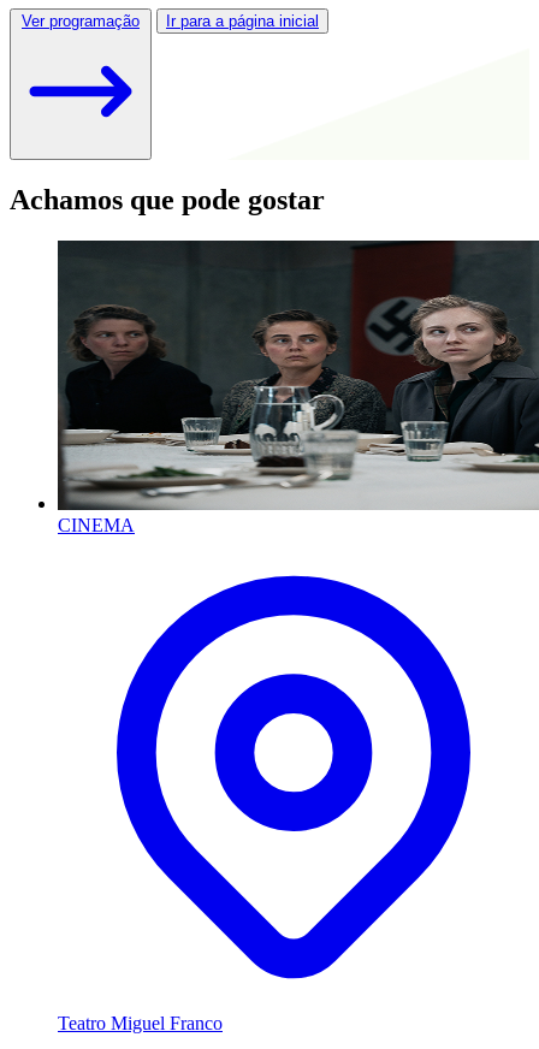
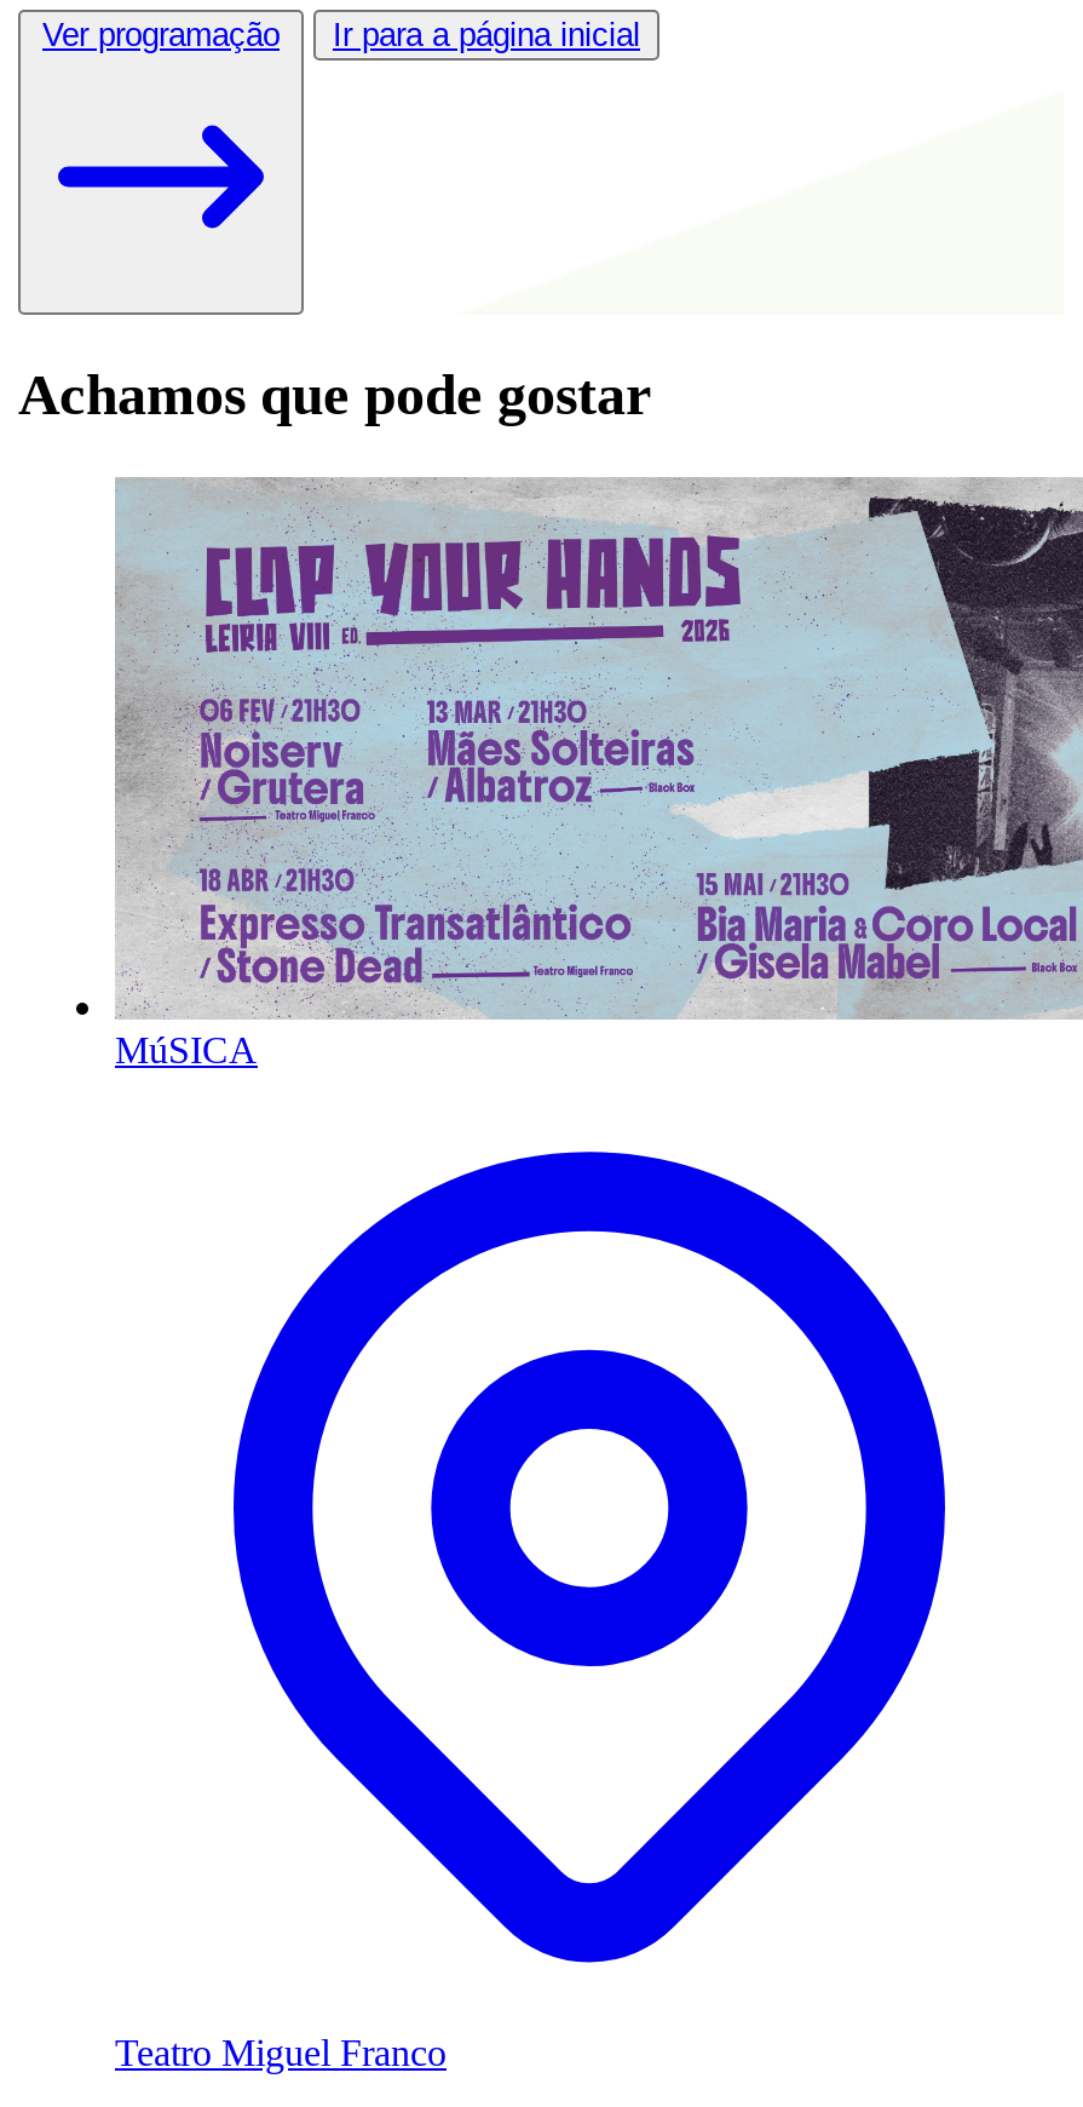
[57,241,535,536] [image] | CINEMA -> [115,480,1076,1071] [image] | MúSICA

